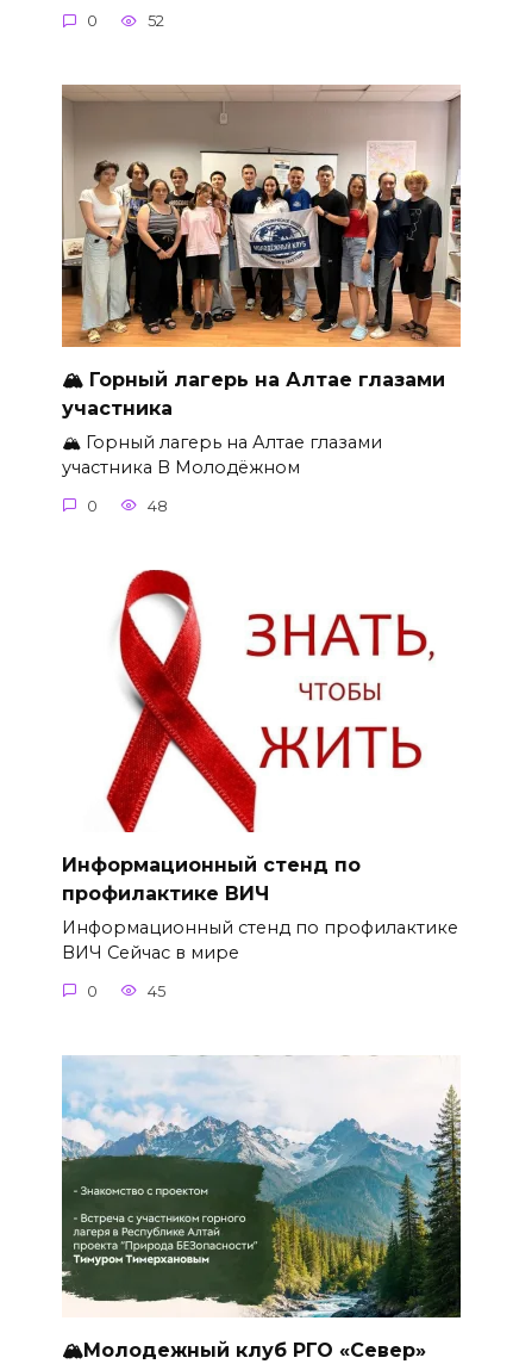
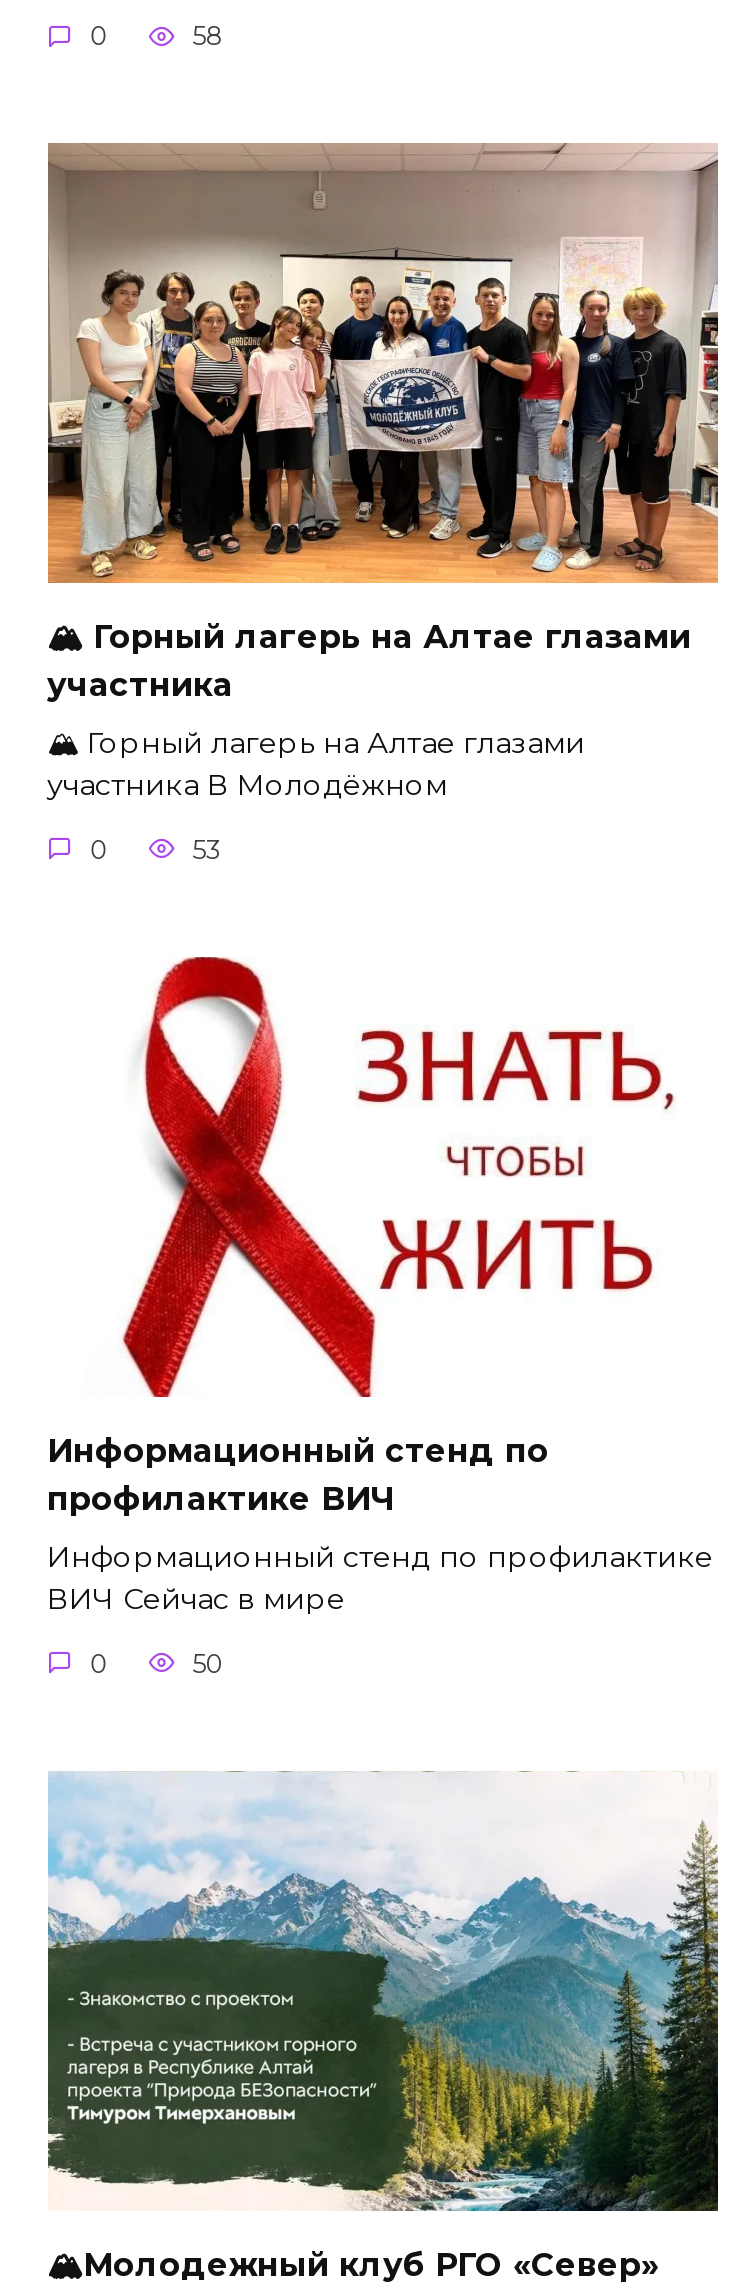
[148,12,164,30] 52 -> [192,21,224,51] 58
[148,497,168,515] 48 -> [192,835,222,865] 53
[148,982,165,1000] 45 -> [192,1648,224,1678] 50

